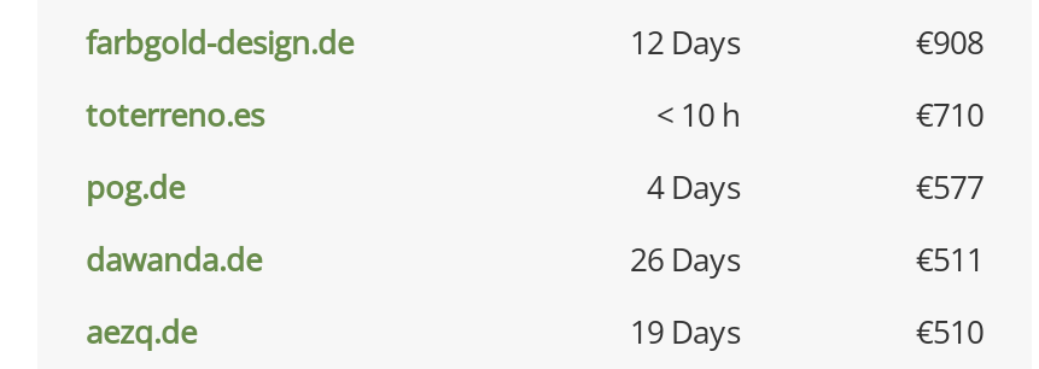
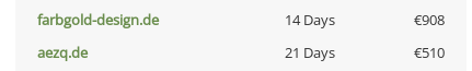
[630,21,741,64] 12 Days -> [284,10,335,30] 14 Days
[86,93,983,281] toterreno.es | < 10 h | €710 | pog.de | 4 Days | €577 | dawanda.de | 26 Days | €511 -> none
[630,310,741,354] 19 Days -> [284,43,335,62] 21 Days

